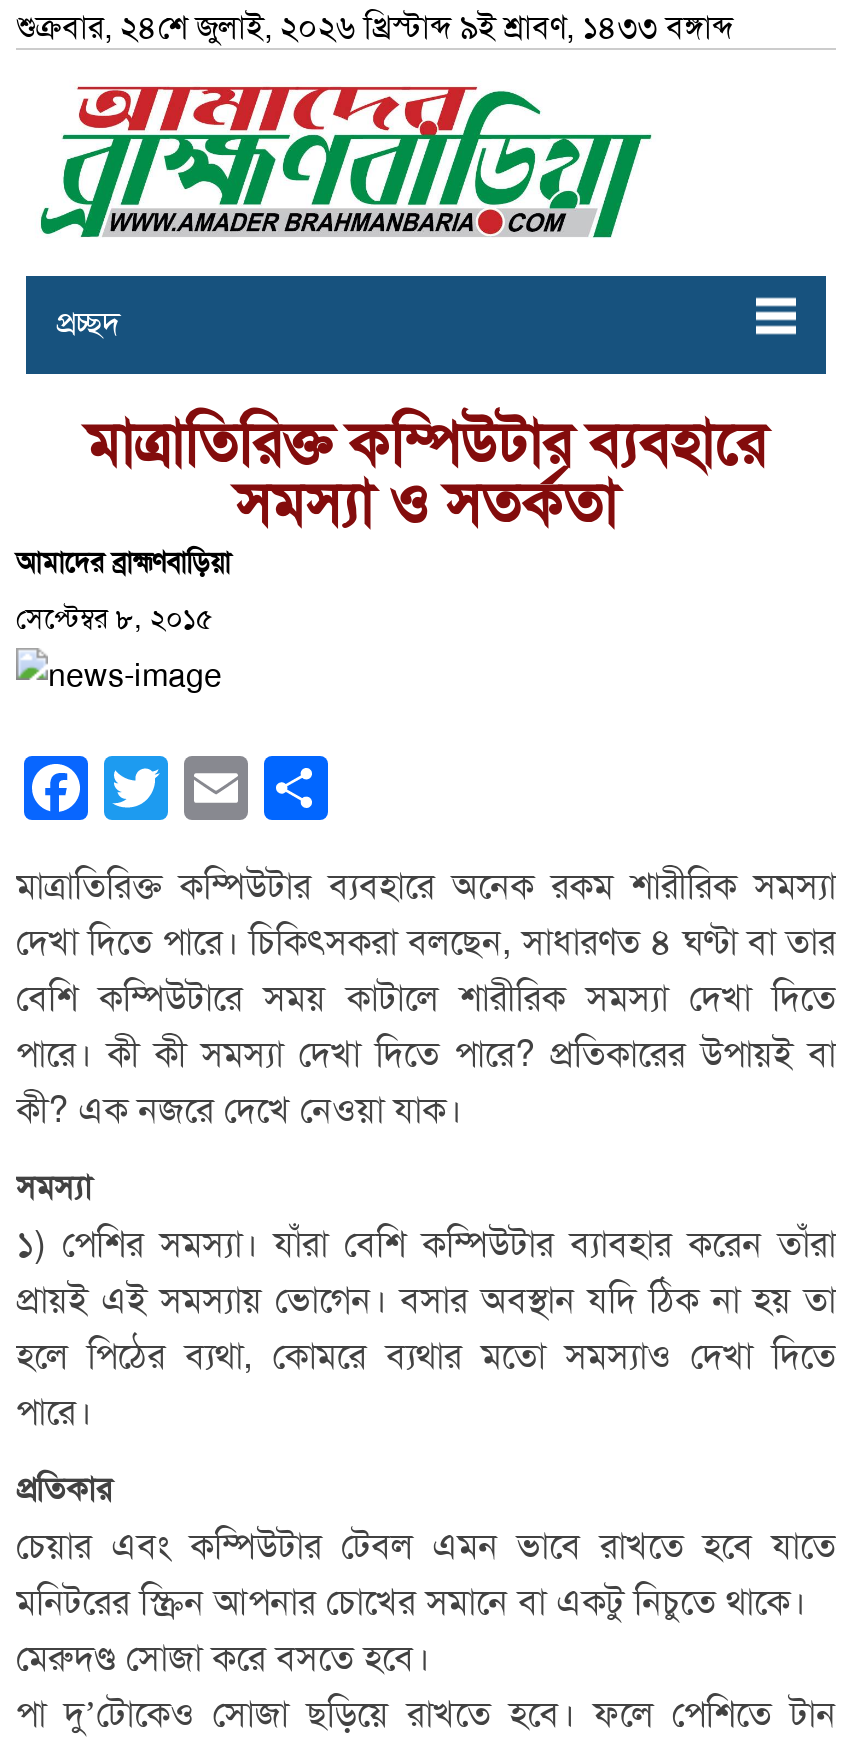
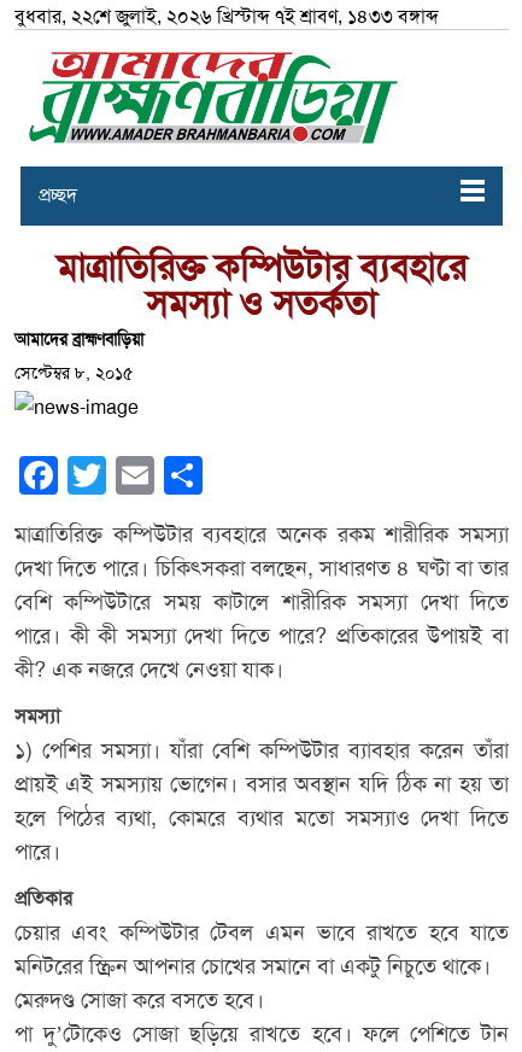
[16,8,734,48] শুক্রবার, ২৪শে জুলাই, ২০২৬ খ্রিস্টাব্দ ৯ই শ্রাবণ, ১৪৩৩ বঙ্গাব্দ -> [14,5,439,29] বুধবার, ২২শে জুলাই, ২০২৬ খ্রিস্টাব্দ ৭ই শ্রাবণ, ১৪৩৩ বঙ্গাব্দ

